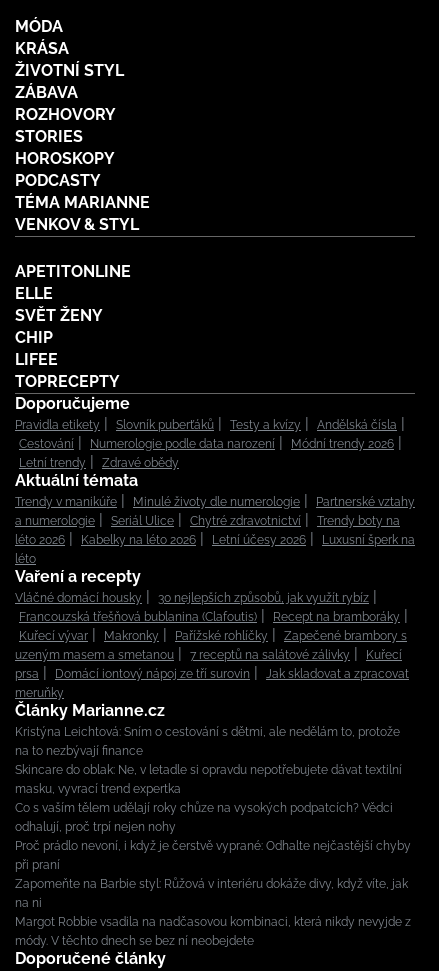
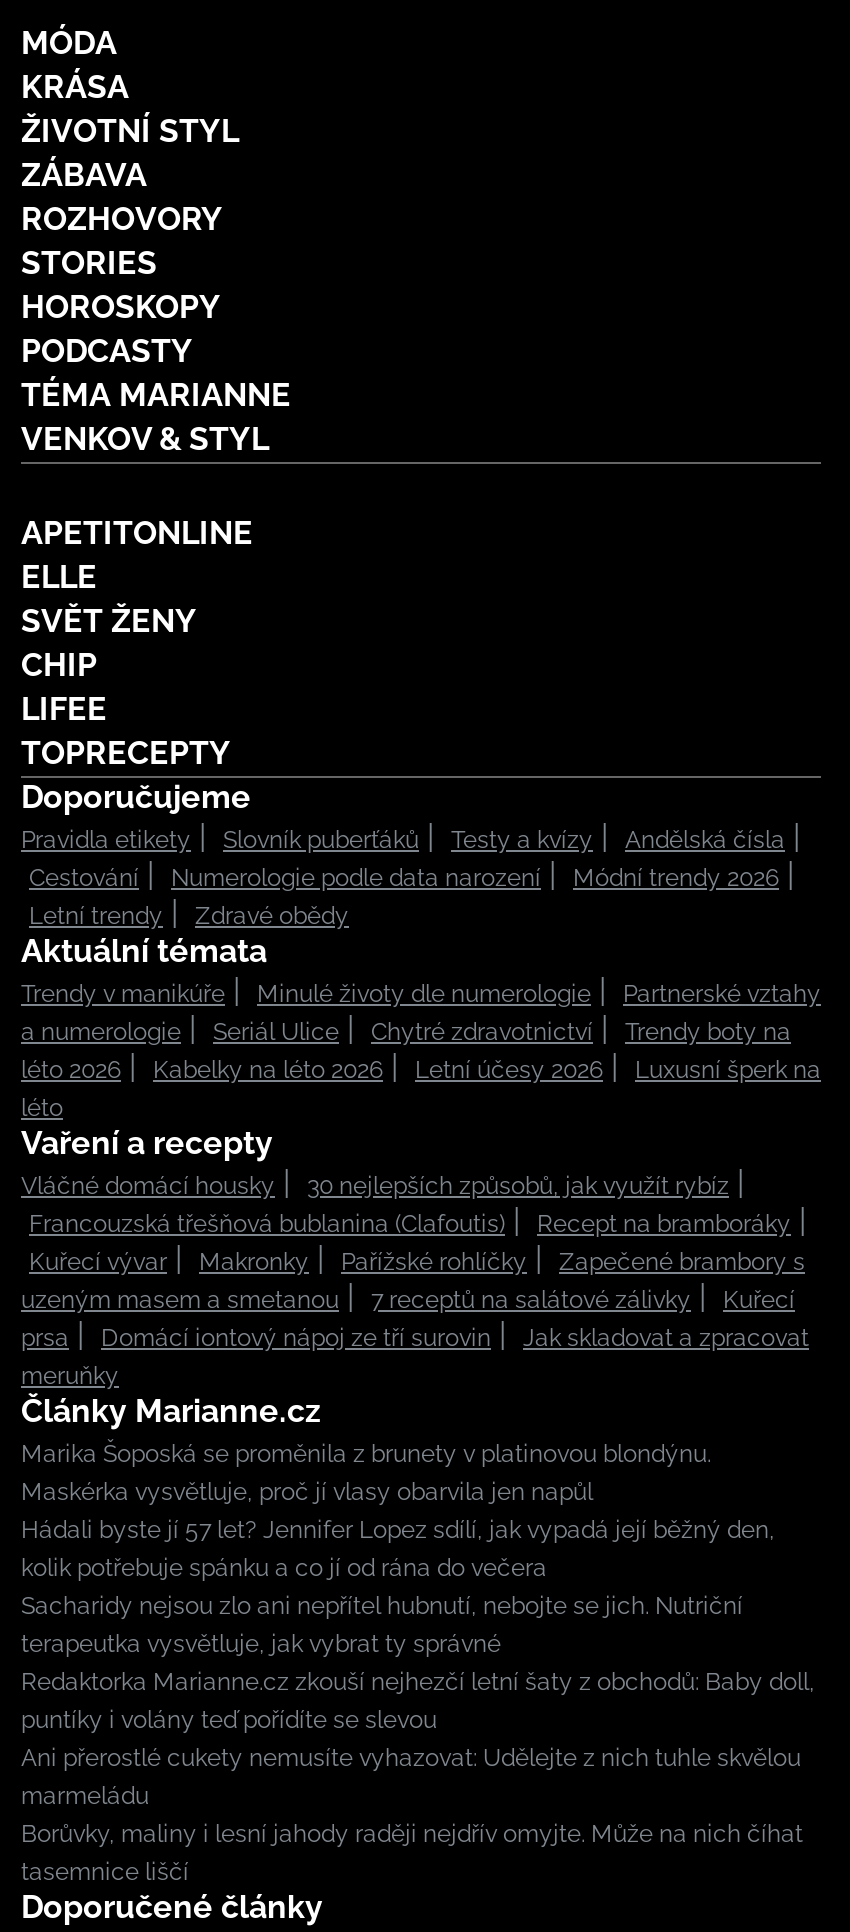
[15,725,411,948] Kristýna Leichtová: Sním o cestování s dětmi, ale nedělám to, protože | na to nezbývají finance | Skincare do oblak: Ne, v letadle si opravdu nepotřebujete dávat textilní | masku, vyvrací trend expertka | Co s vaším tělem udělají roky chůze na vysokých podpatcích? Vědci | odhalují, proč trpí nejen nohy | Proč prádlo nevoní, i když je čerstvě vyprané: Odhalte nejčastější chyby | při praní | Zapomeňte na Barbie styl: Růžová v interiéru dokáže divy, když víte, jak | na ni | Margot Robbie vsadila na nadčasovou kombinaci, která nikdy nevyjde z | módy. V těchto dnech se bez ní neobejdete -> [21,1440,815,1886] Marika Šoposká se proměnila z brunety v platinovou blondýnu. | Maskérka vysvětluje, proč jí vlasy obarvila jen napůl | Hádali byste jí 57 let? Jennifer Lopez sdílí, jak vypadá její běžný den, | kolik potřebuje spánku a co jí od rána do večera | Sacharidy nejsou zlo ani nepřítel hubnutí, nebojte se jich. Nutriční | terapeutka vysvětluje, jak vybrat ty správné | Redaktorka Marianne.cz zkouší nejhezčí letní šaty z obchodů: Baby doll, | puntíky i volány teď pořídíte se slevou | Ani přerostlé cukety nemusíte vyhazovat: Udělejte z nich tuhle skvělou | marmeládu | Borůvky, maliny i lesní jahody raději nejdřív omyjte. Může na nich číhat | tasemnice liščí

